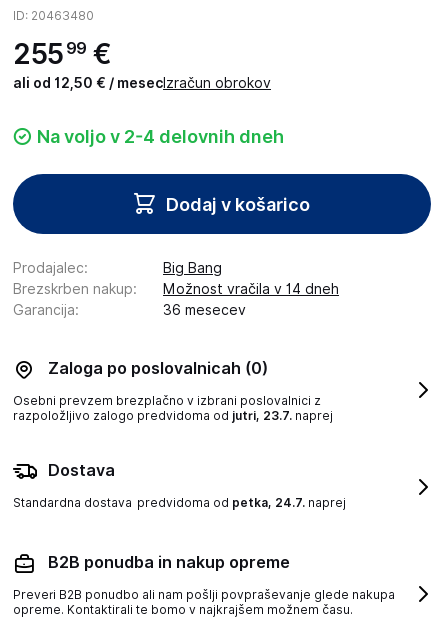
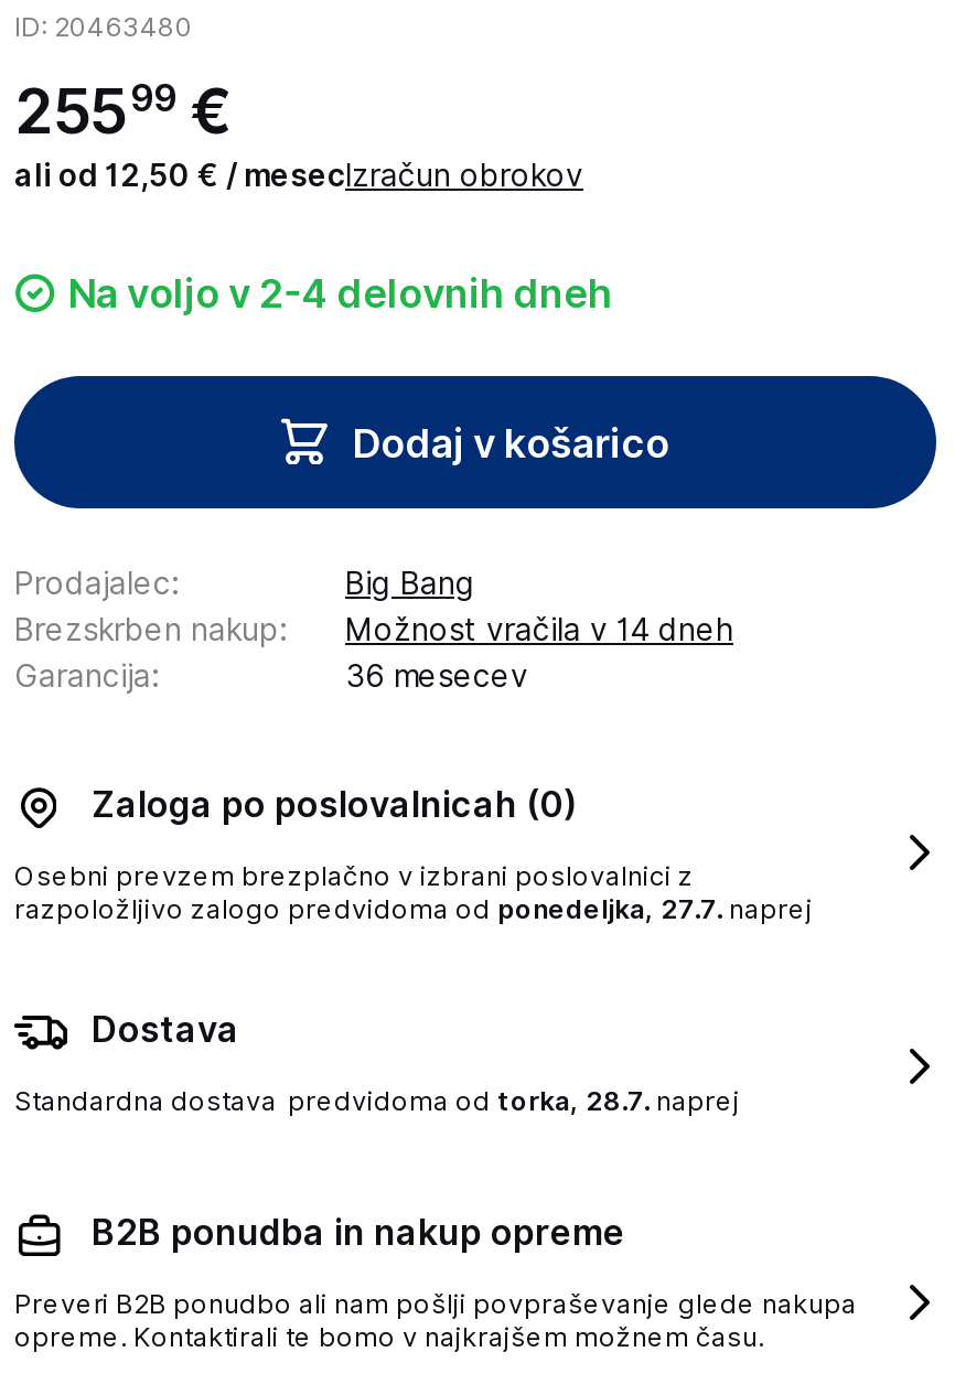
[13,408,333,423] razpoložljivo zalogo predvidoma od jutri, 23.7. naprej -> [14,892,813,925] razpoložljivo zalogo predvidoma od ponedeljka, 27.7. naprej
[13,495,346,510] Standardna dostava predvidoma od petka, 24.7. naprej -> [14,1084,740,1117] Standardna dostava predvidoma od torka, 28.7. naprej

